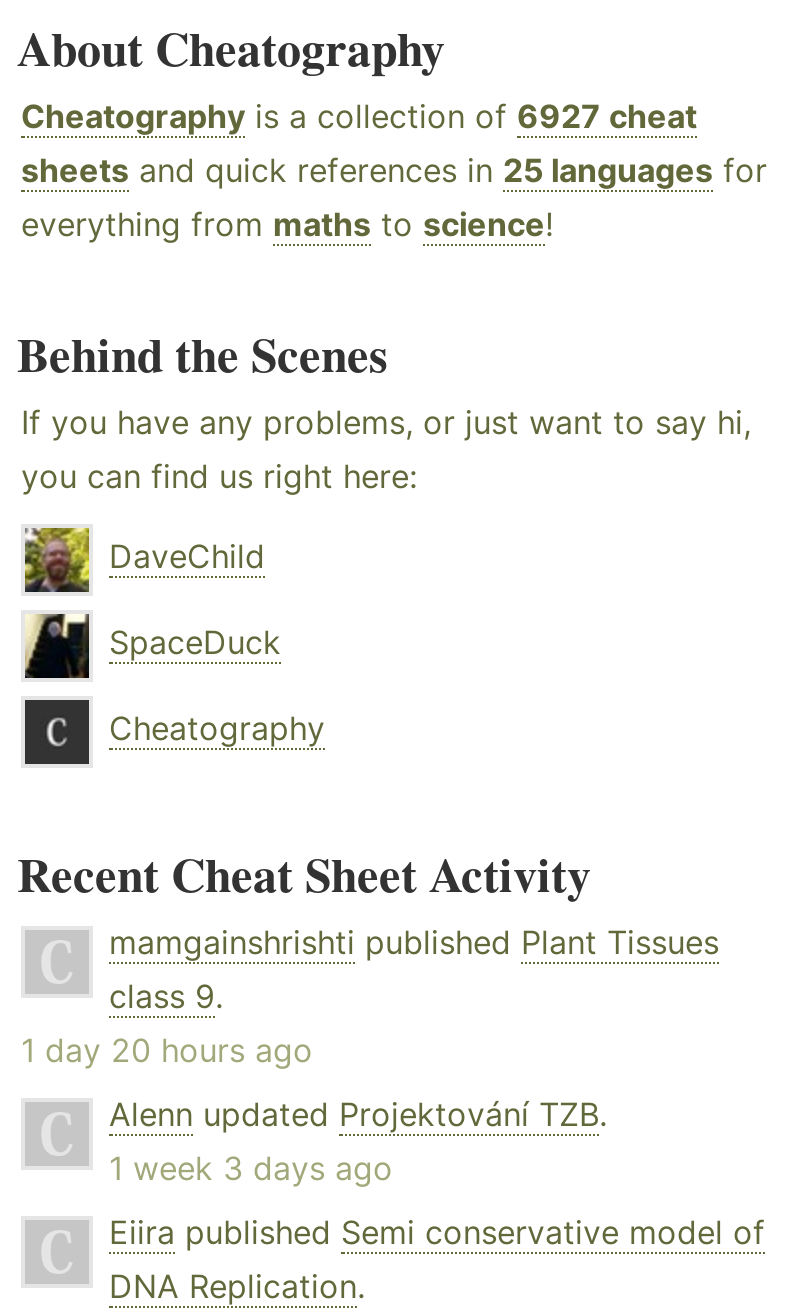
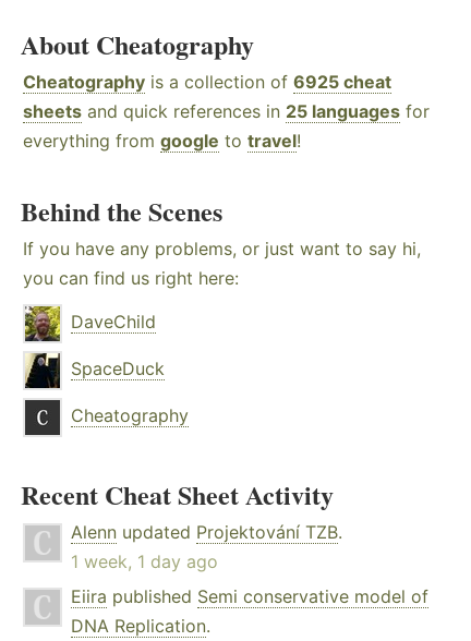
[21,96,697,136] Cheatography is a collection of 6927 cheat -> [23,71,391,93] Cheatography is a collection of 6925 cheat
[21,204,553,244] everything from maths to science! -> [23,130,301,152] everything from google to travel!
[21,922,719,1070] mamgainshrishti published Plant Tissues | class 9. | 1 day 20 hours ago -> none
[109,1148,393,1188] 1 week 3 days ago -> [71,551,218,572] 1 week, 1 day ago

